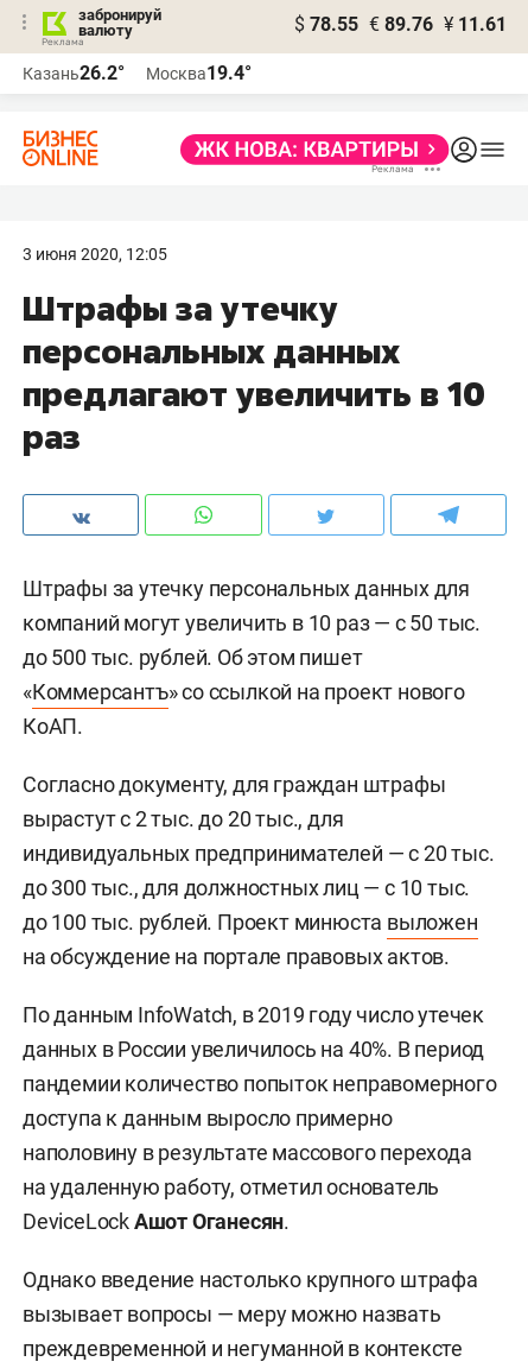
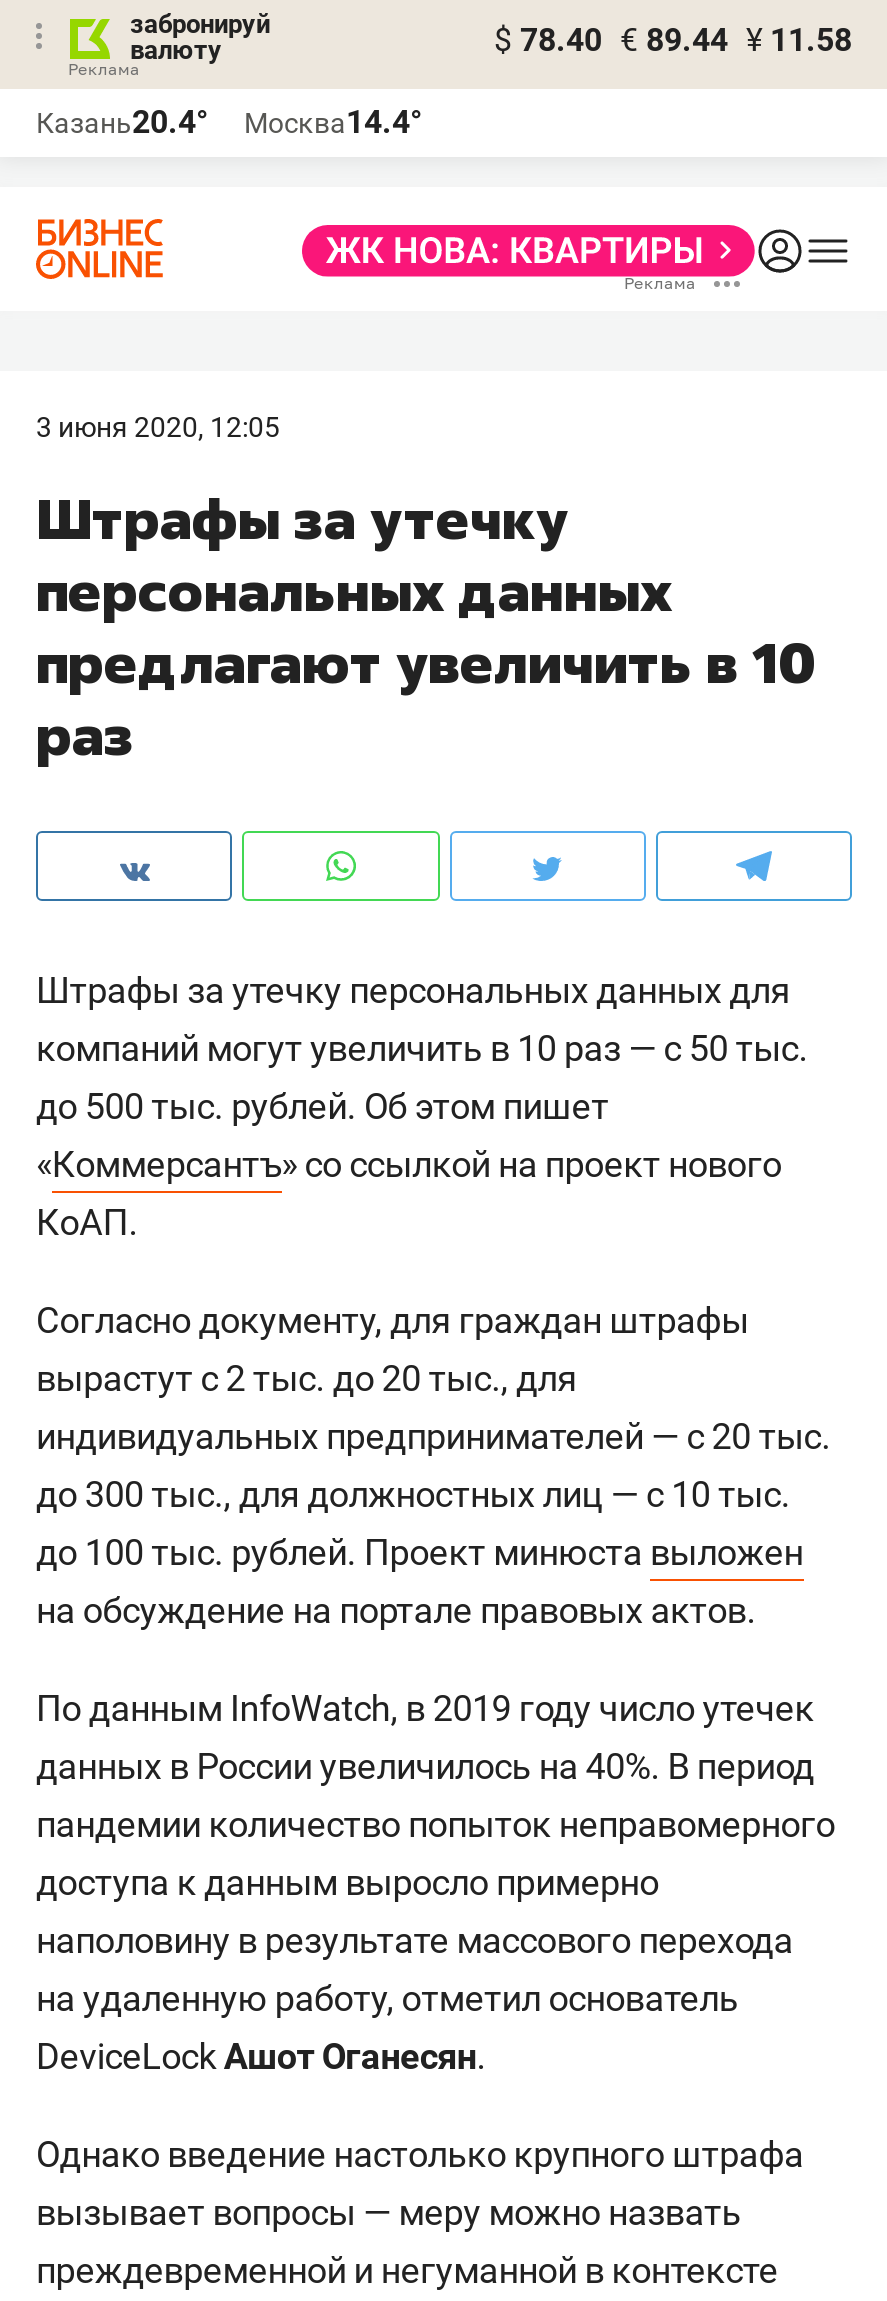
[294,13,507,36] $ 78.55 € 89.76 ¥ 11.61 -> [494,21,852,59] $ 78.40 € 89.44 ¥ 11.58
[23,62,125,84] Казань26.2° -> [36,103,208,141] Казань20.4°
[146,62,252,84] Москва19.4° -> [244,103,422,141] Москва14.4°

